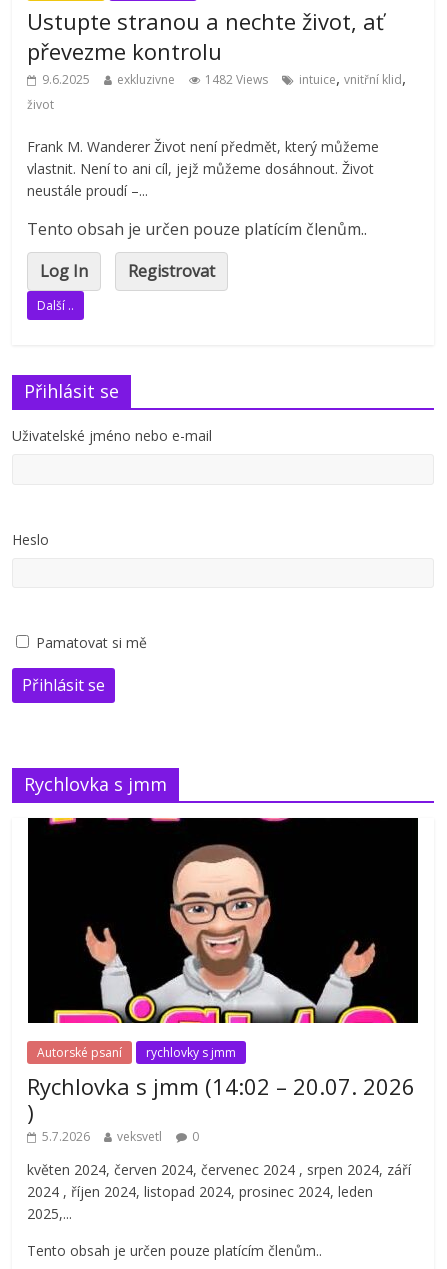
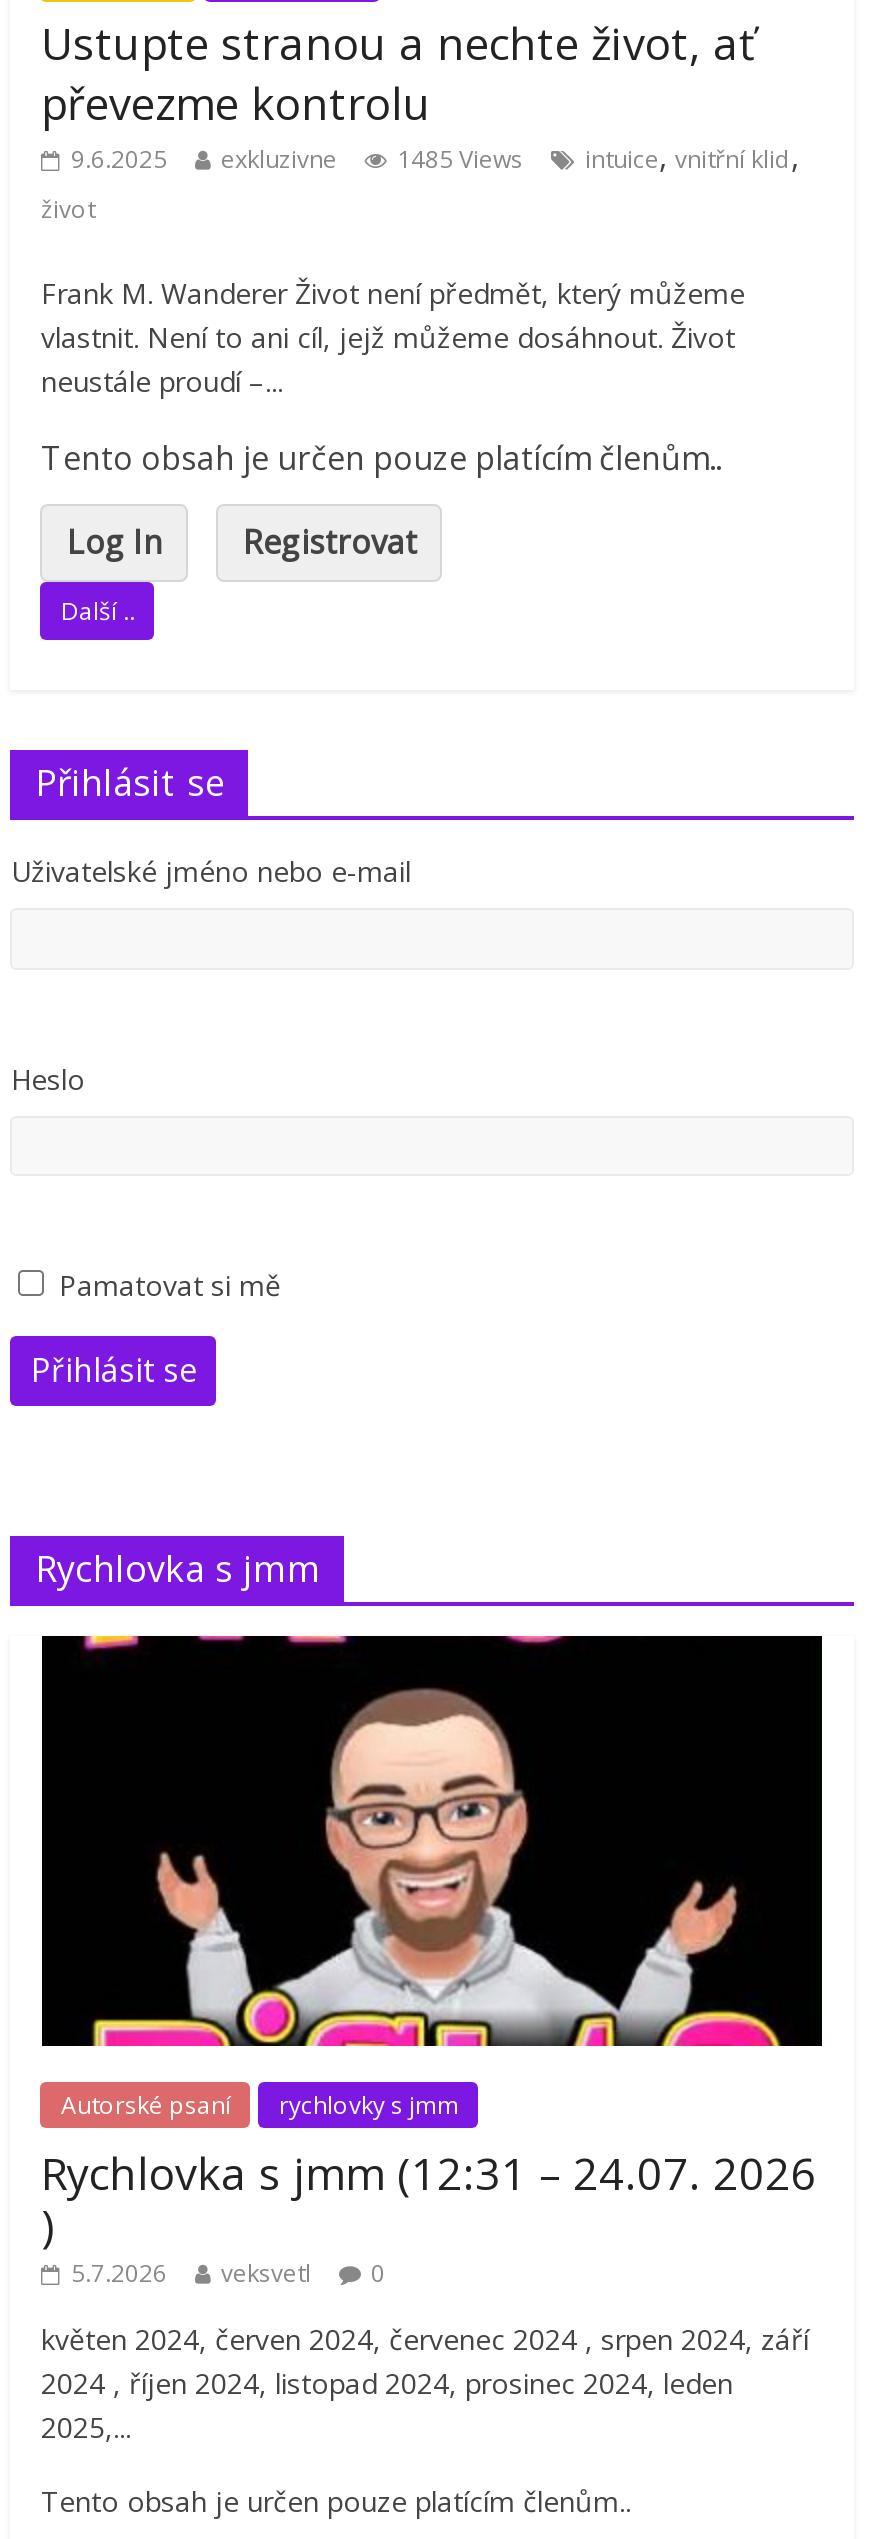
[42,67,406,89] 9.6.2025 exkluzivne 1482 Views intuice, vnitřní klid, -> [71,135,799,179] 9.6.2025 exkluzivne 1485 Views intuice, vnitřní klid,
[27,1071,415,1101] Rychlovka s jmm (14:02 – 20.07. 2026 -> [41,2143,817,2203] Rychlovka s jmm (12:31 – 24.07. 2026

